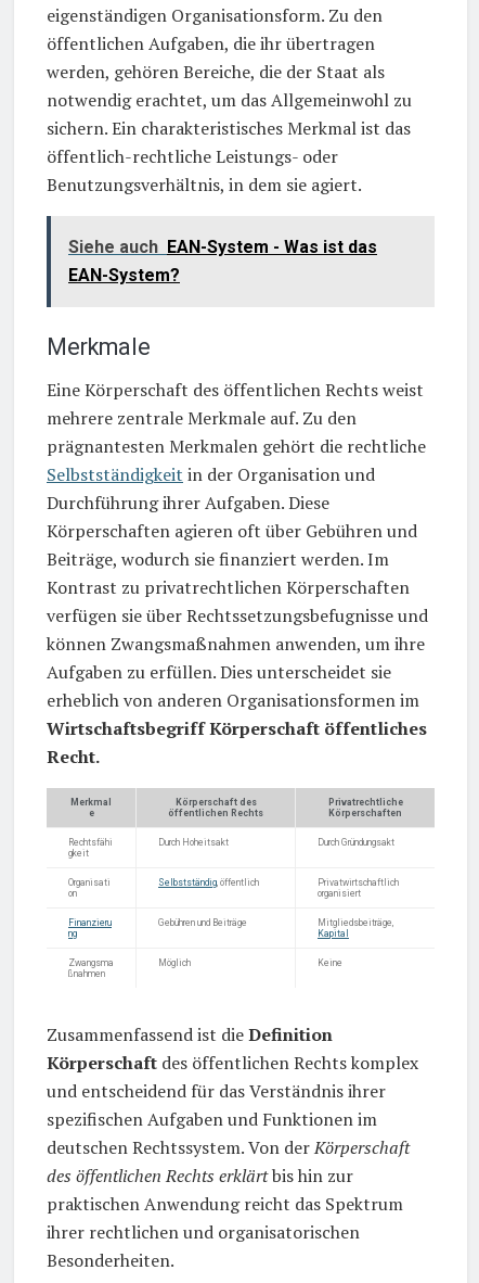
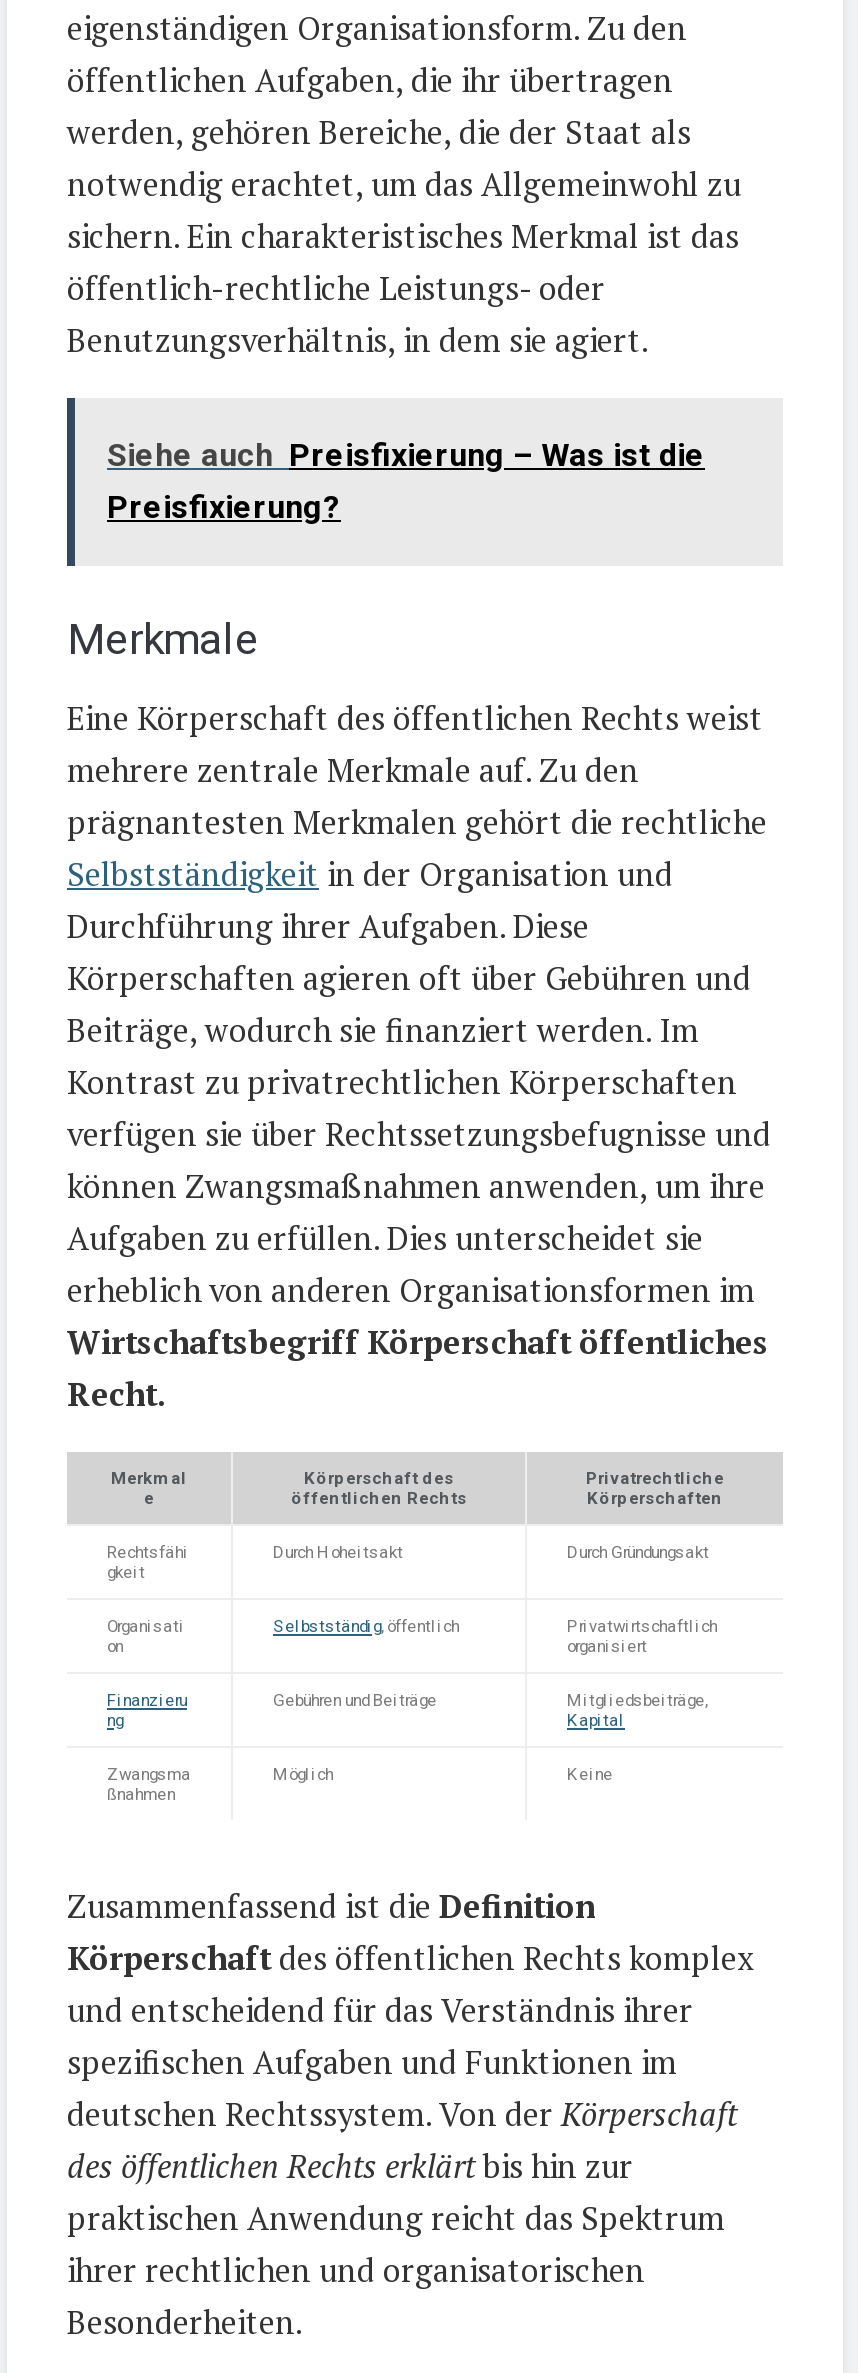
[68,237,377,286] Siehe auch EAN-System - Was ist das | EAN-System? -> [107,436,705,526] Siehe auch Preisfixierung – Was ist die | Preisfixierung?

